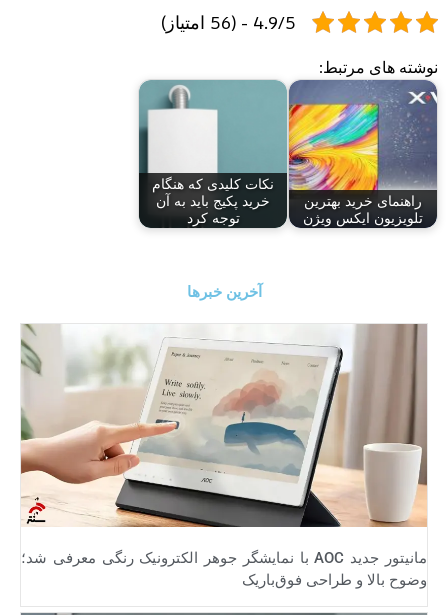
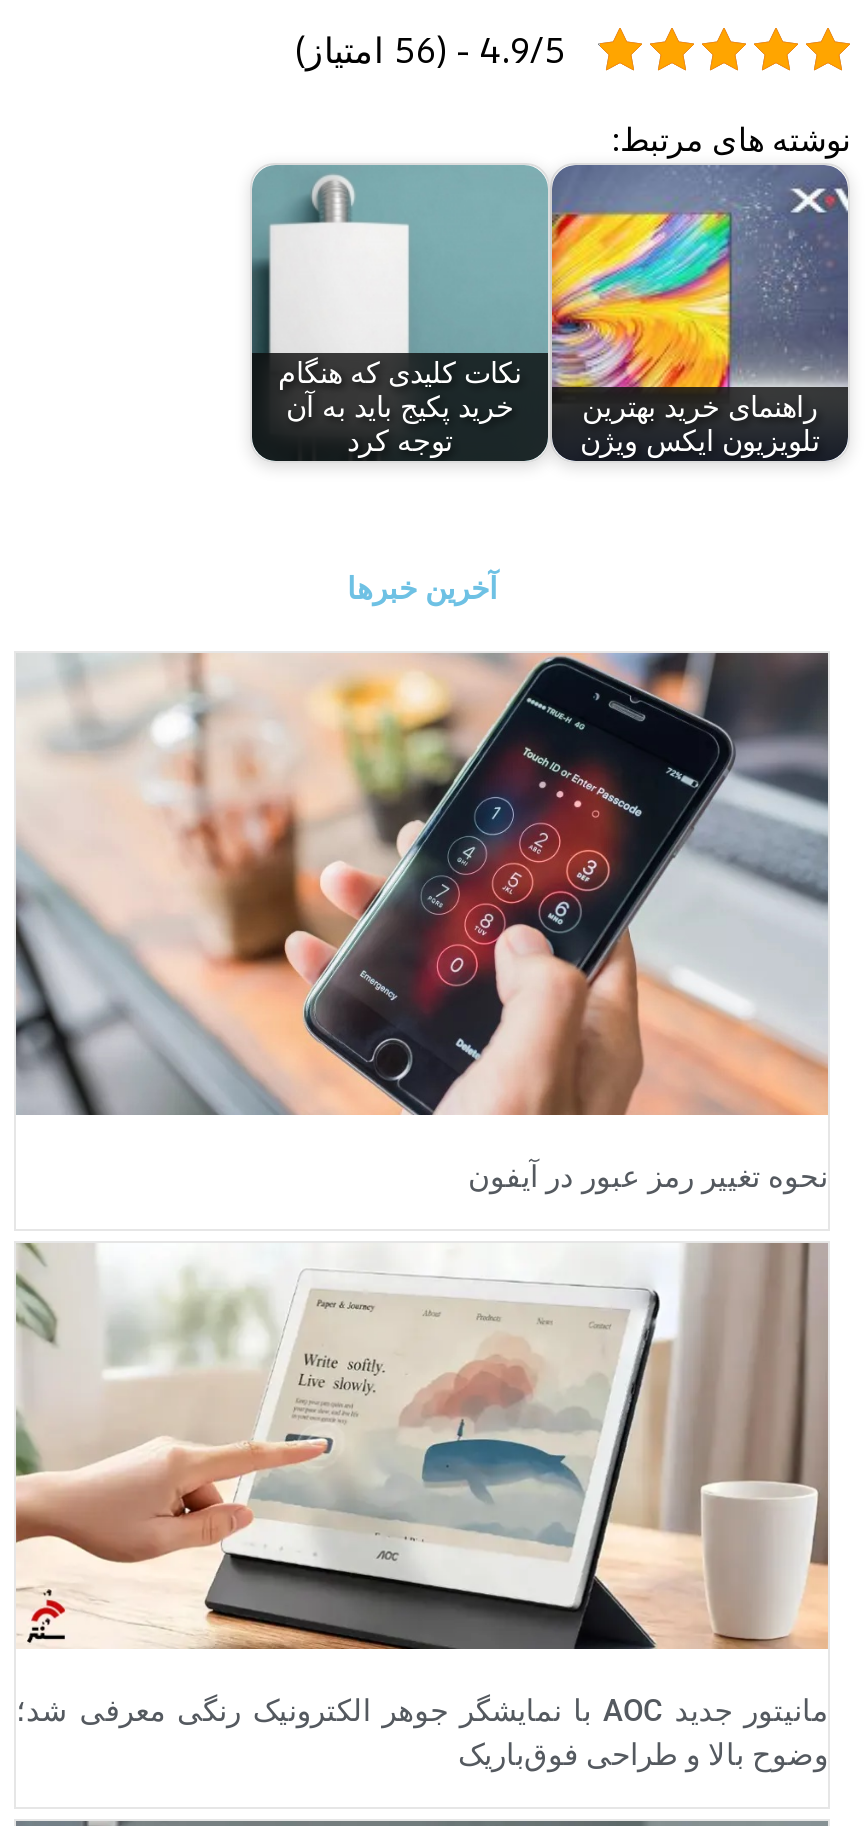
none -> [14,651,830,1195] [image] | نحوه تغییر رمز عبور در آیفون

